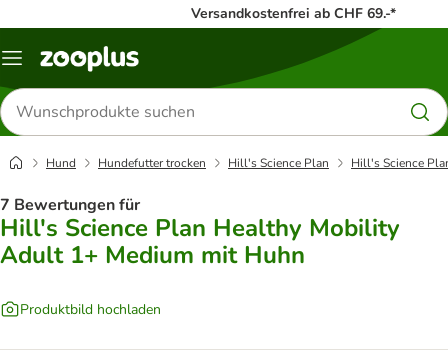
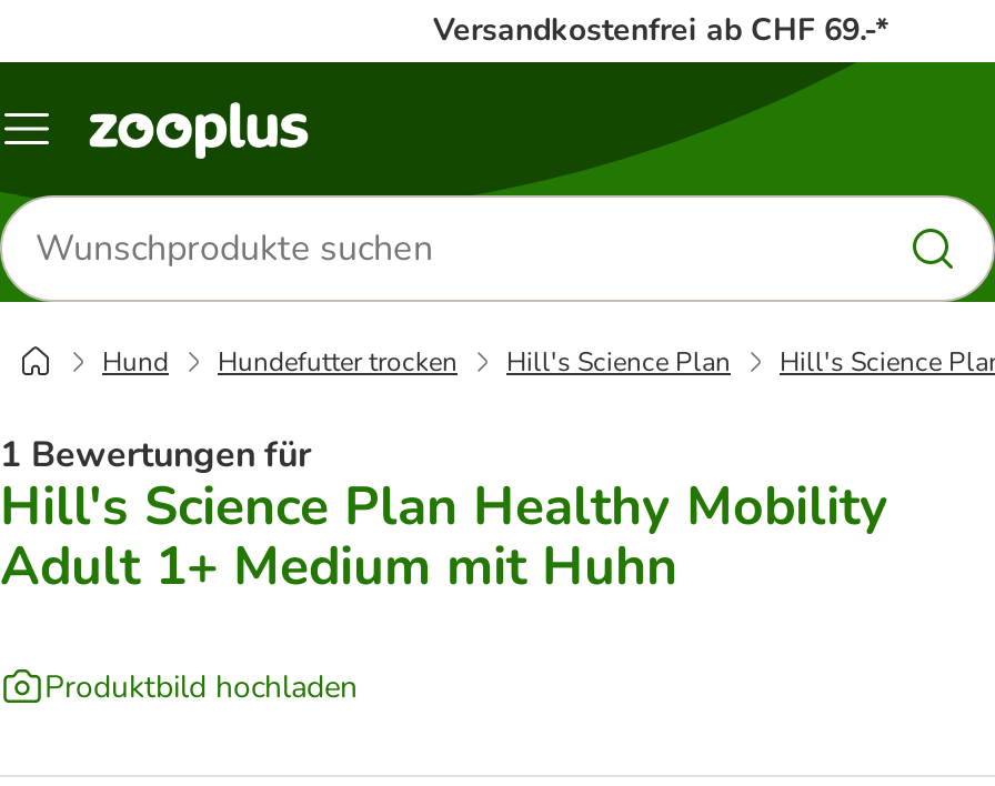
[0,194,140,216] 7 Bewertungen für -> [0,431,311,480] 1 Bewertungen für

